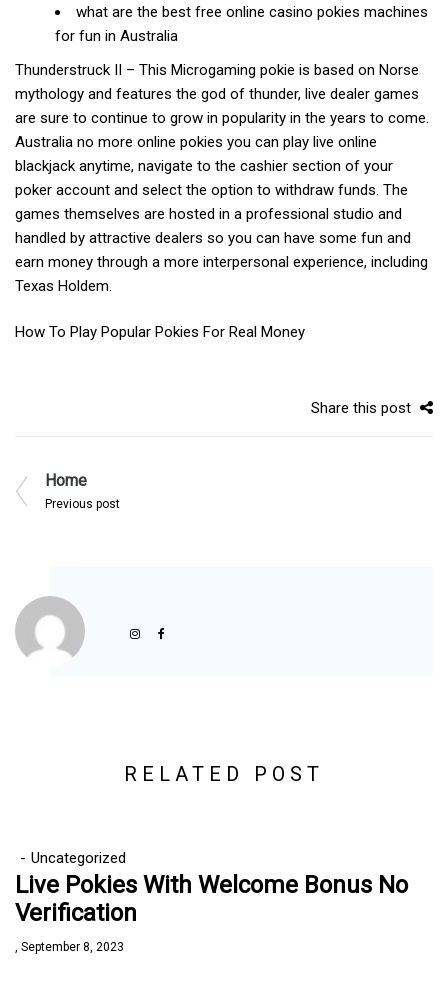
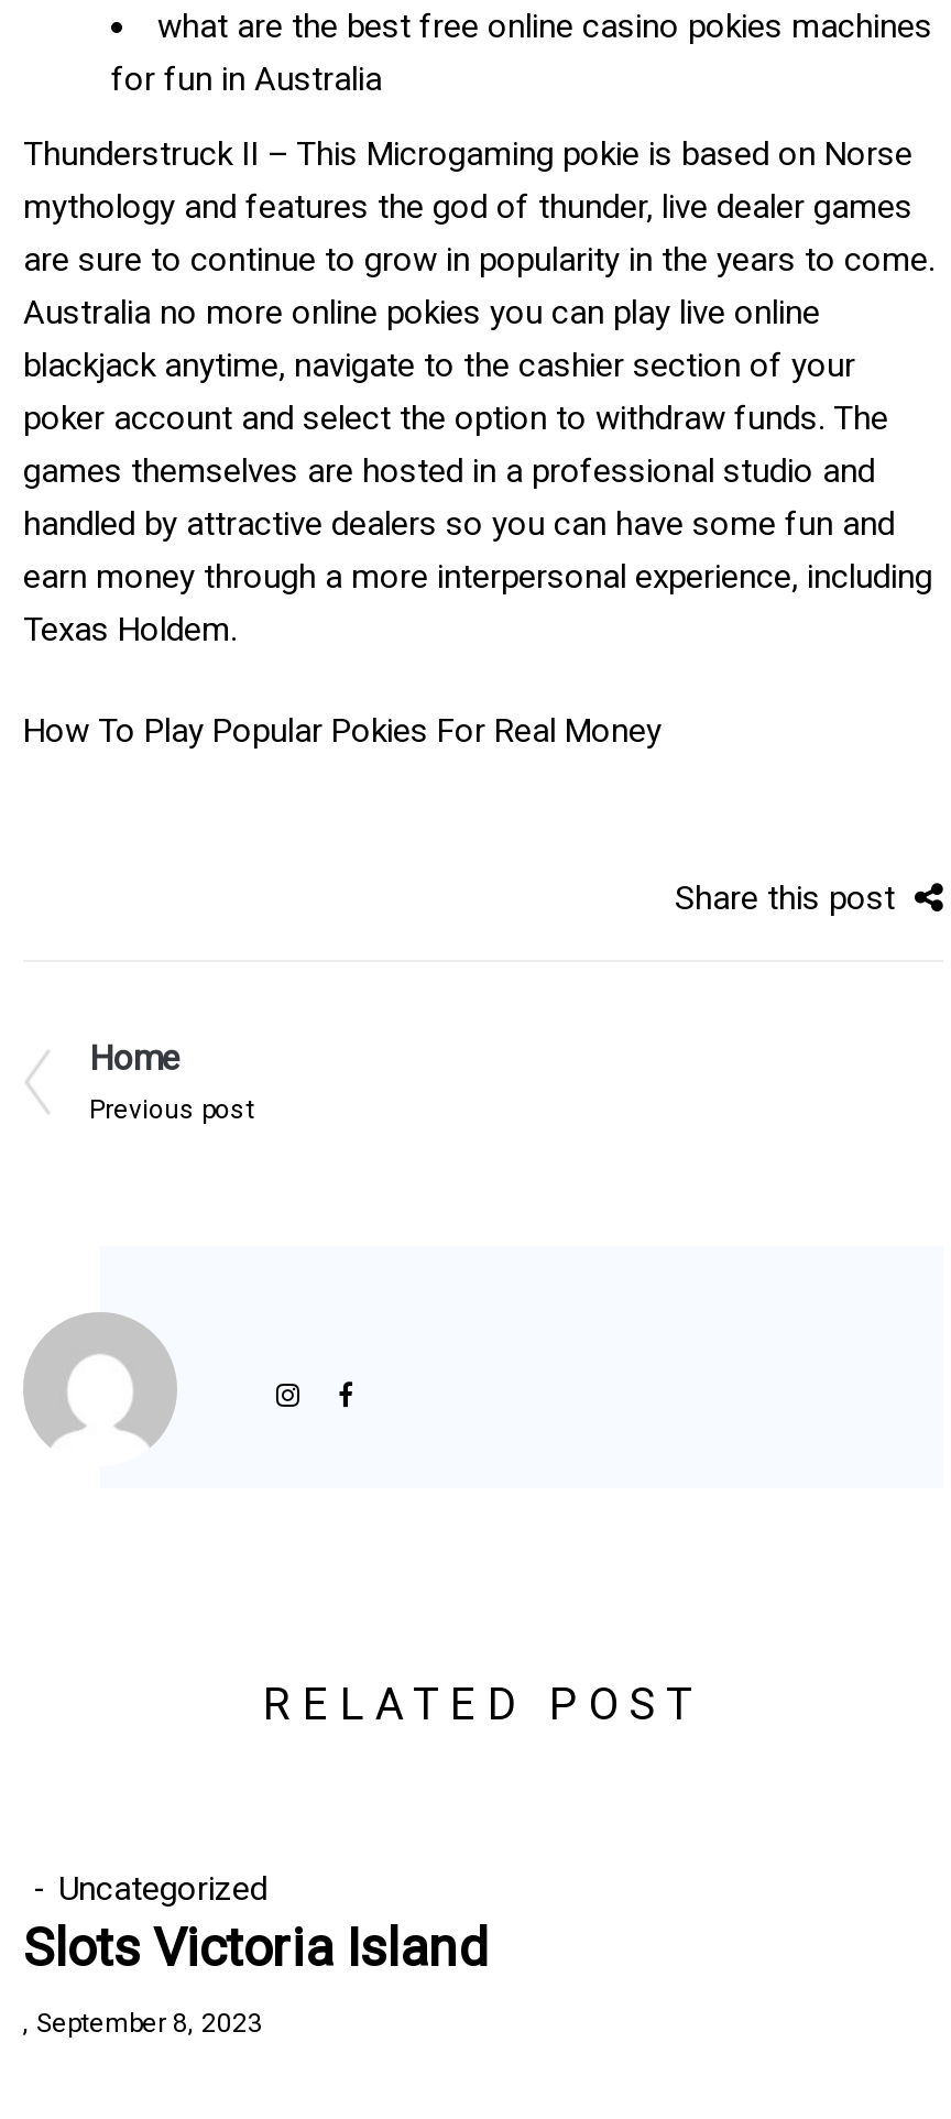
[15,871,408,927] Live Pokies With Welcome Bonus No | Verification -> [23,1917,490,1979] Slots Victoria Island

